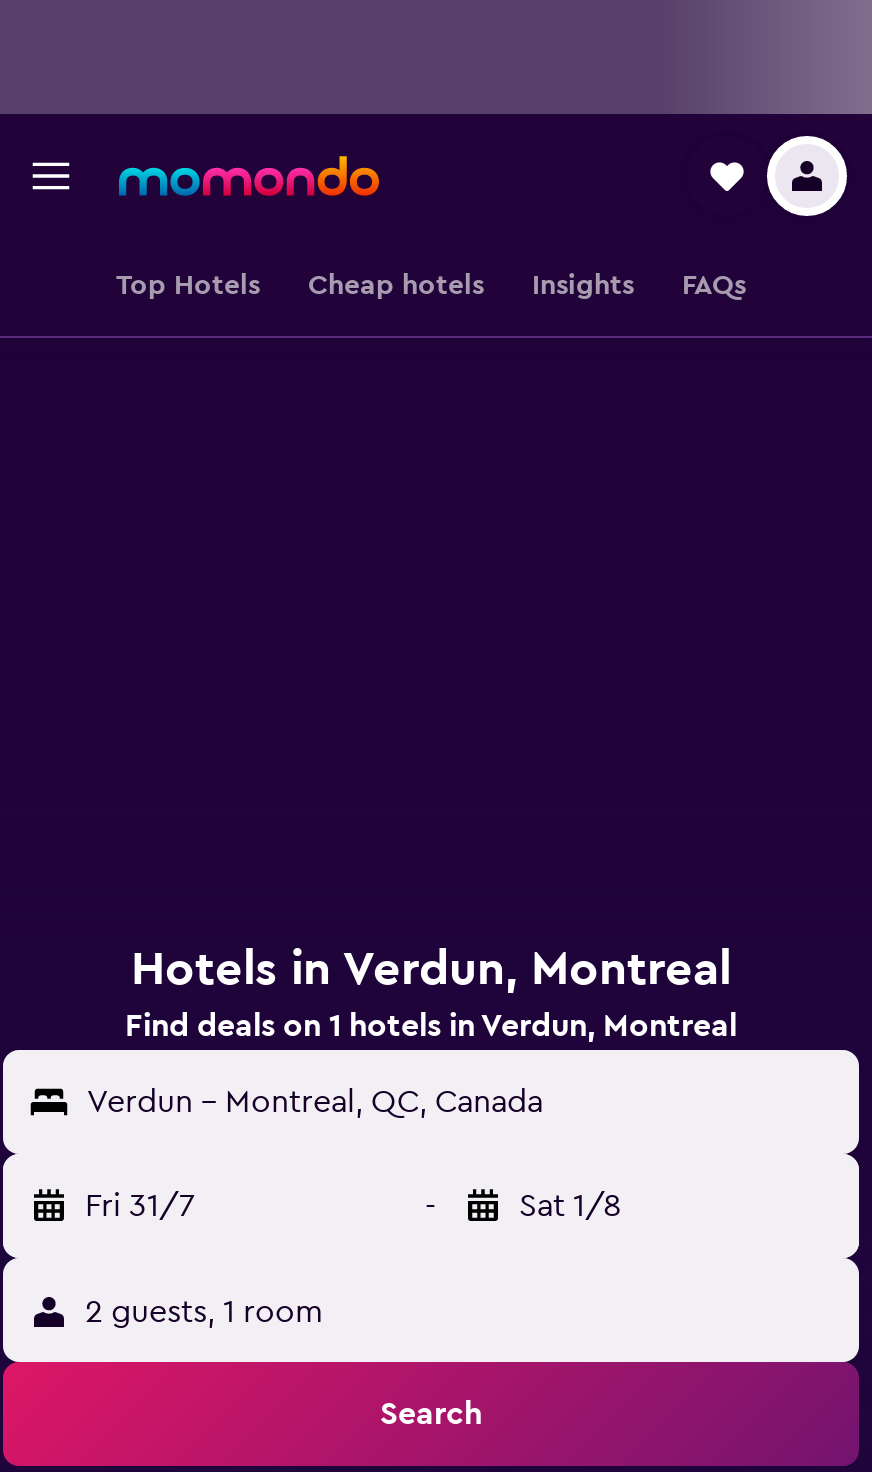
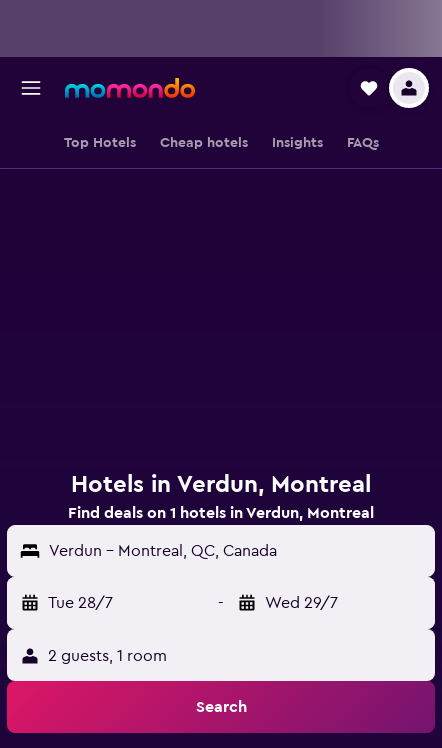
[85,1190,195,1222] Fri 31/7 -> [48,595,113,611] Tue 28/7
[519,1190,621,1222] Sat 1/8 -> [265,595,338,611] Wed 29/7

